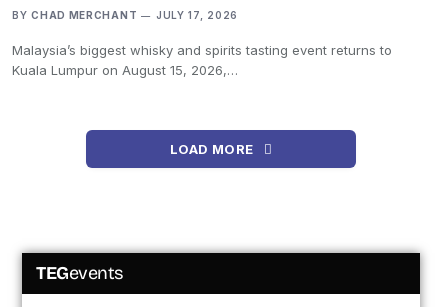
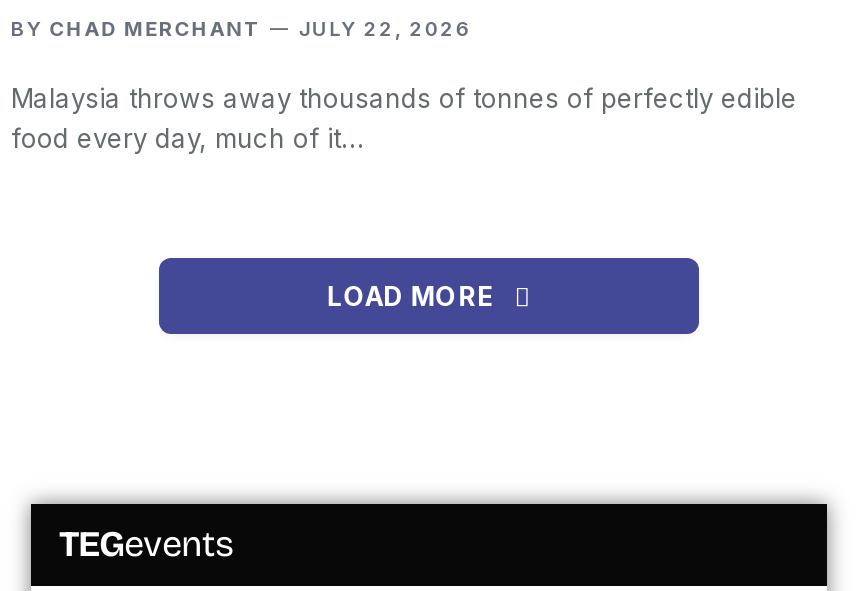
[12,9,238,21] BY CHAD MERCHANT JULY 17, 2026 -> [11,16,471,40] BY CHAD MERCHANT JULY 22, 2026
[12,42,392,78] Malaysia’s biggest whisky and spirits tasting event returns to | Kuala Lumpur on August 15, 2026,… -> [11,82,797,154] Malaysia throws away thousands of tonnes of perfectly edible | food every day, much of it…

